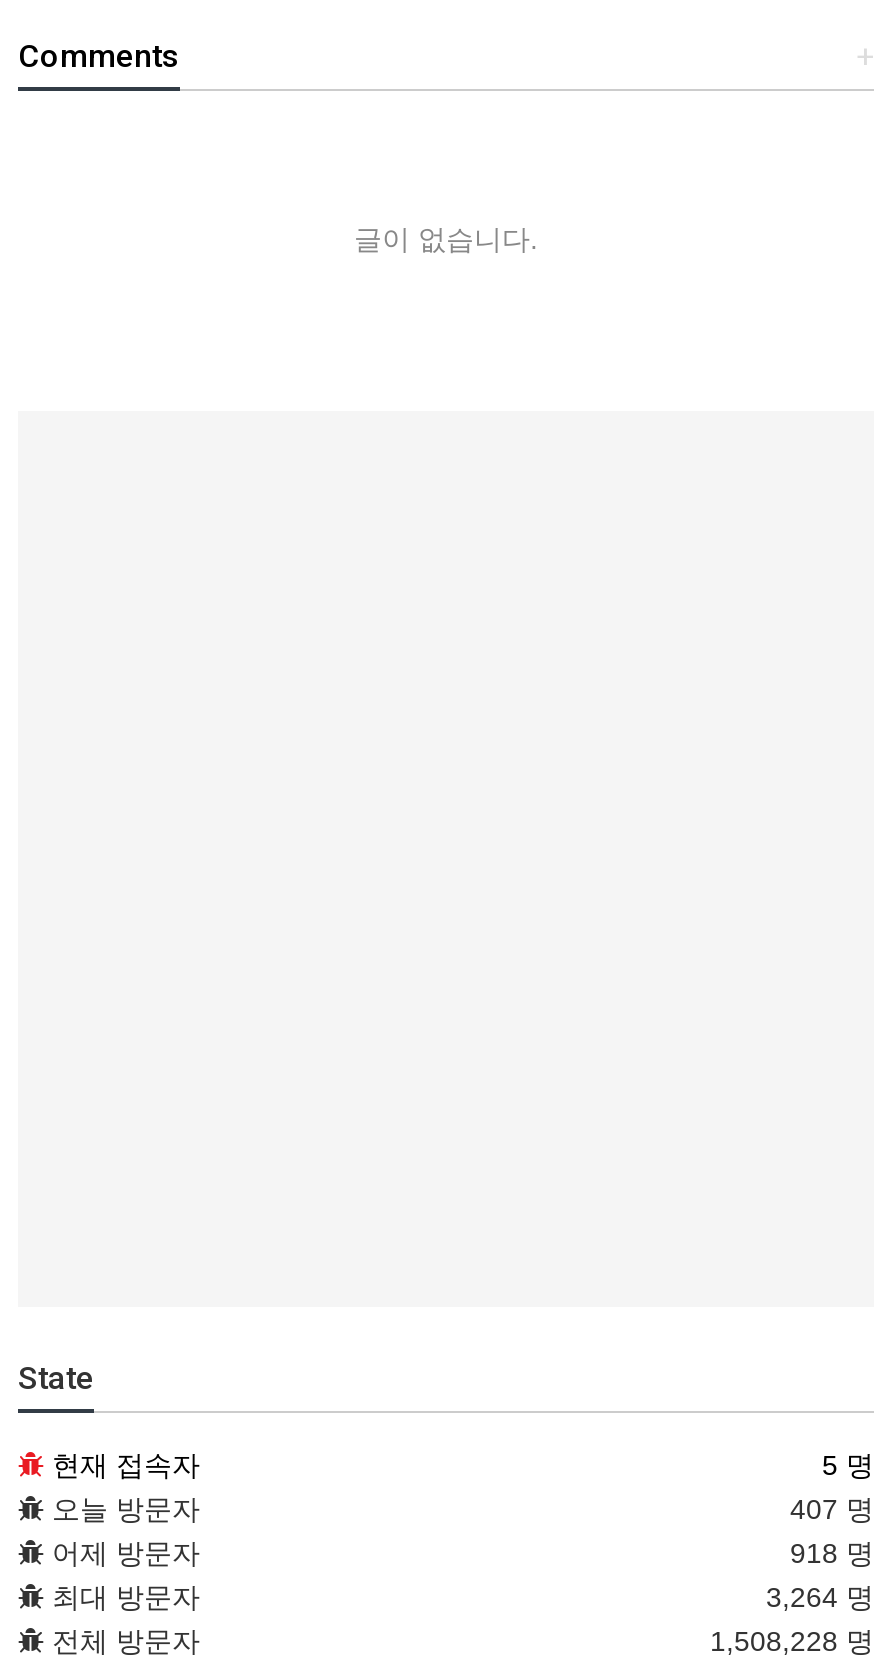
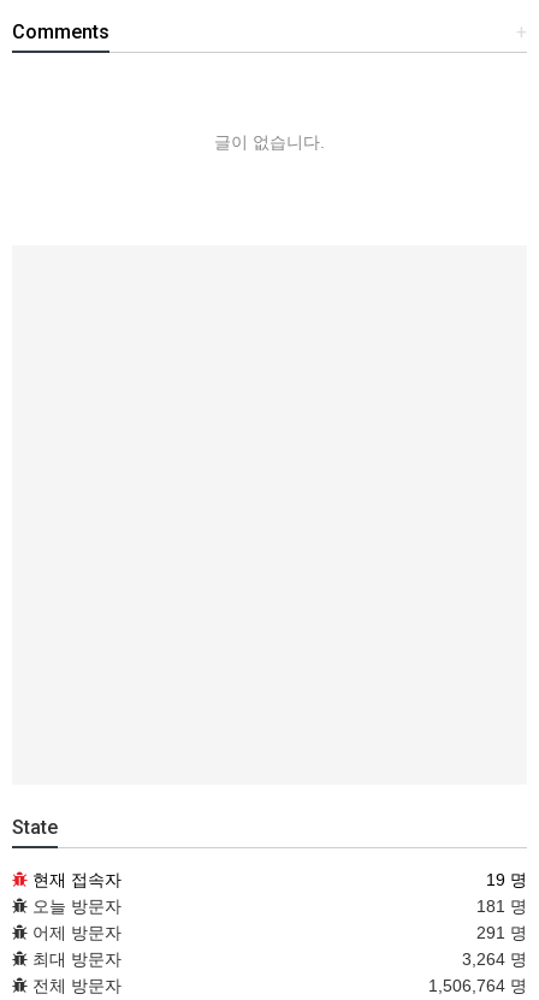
[822,1449,874,1481] 5 명 -> [486,870,527,889] 19 명
[790,1493,874,1525] 407 명 -> [476,897,527,916] 181 명
[790,1537,874,1569] 918 명 -> [476,923,527,942] 291 명
[710,1625,874,1657] 1,508,228 명 -> [428,976,527,995] 1,506,764 명

